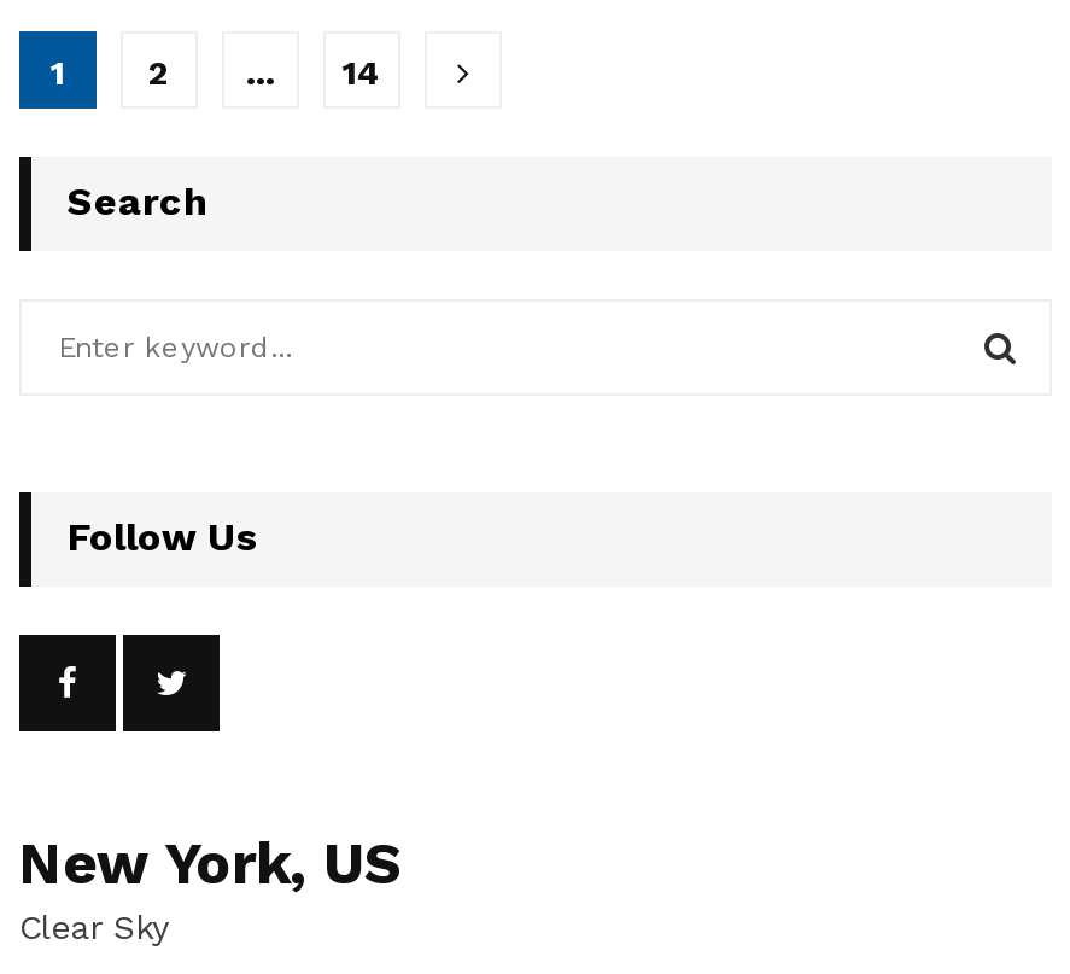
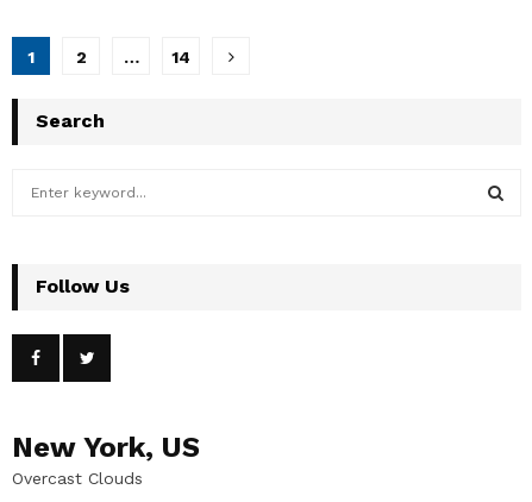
[19,908,169,947] Clear Sky -> [12,469,143,488] Overcast Clouds

